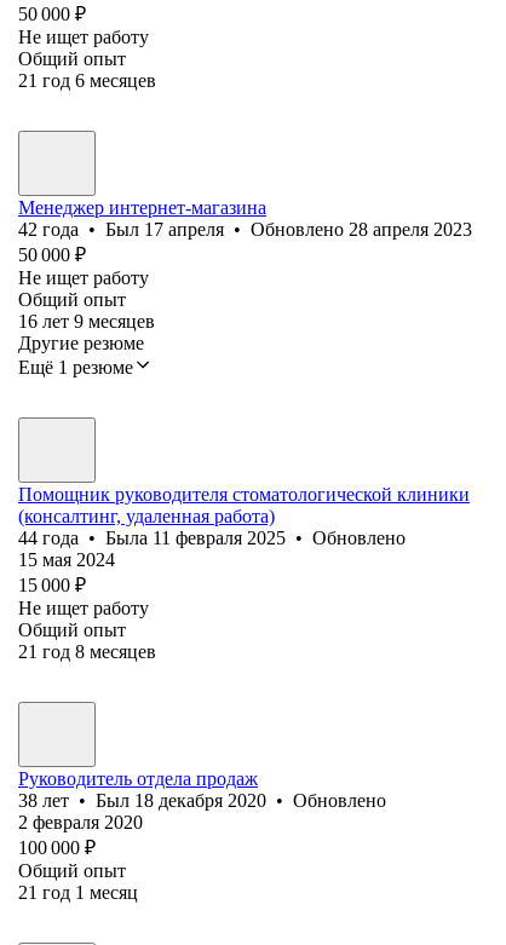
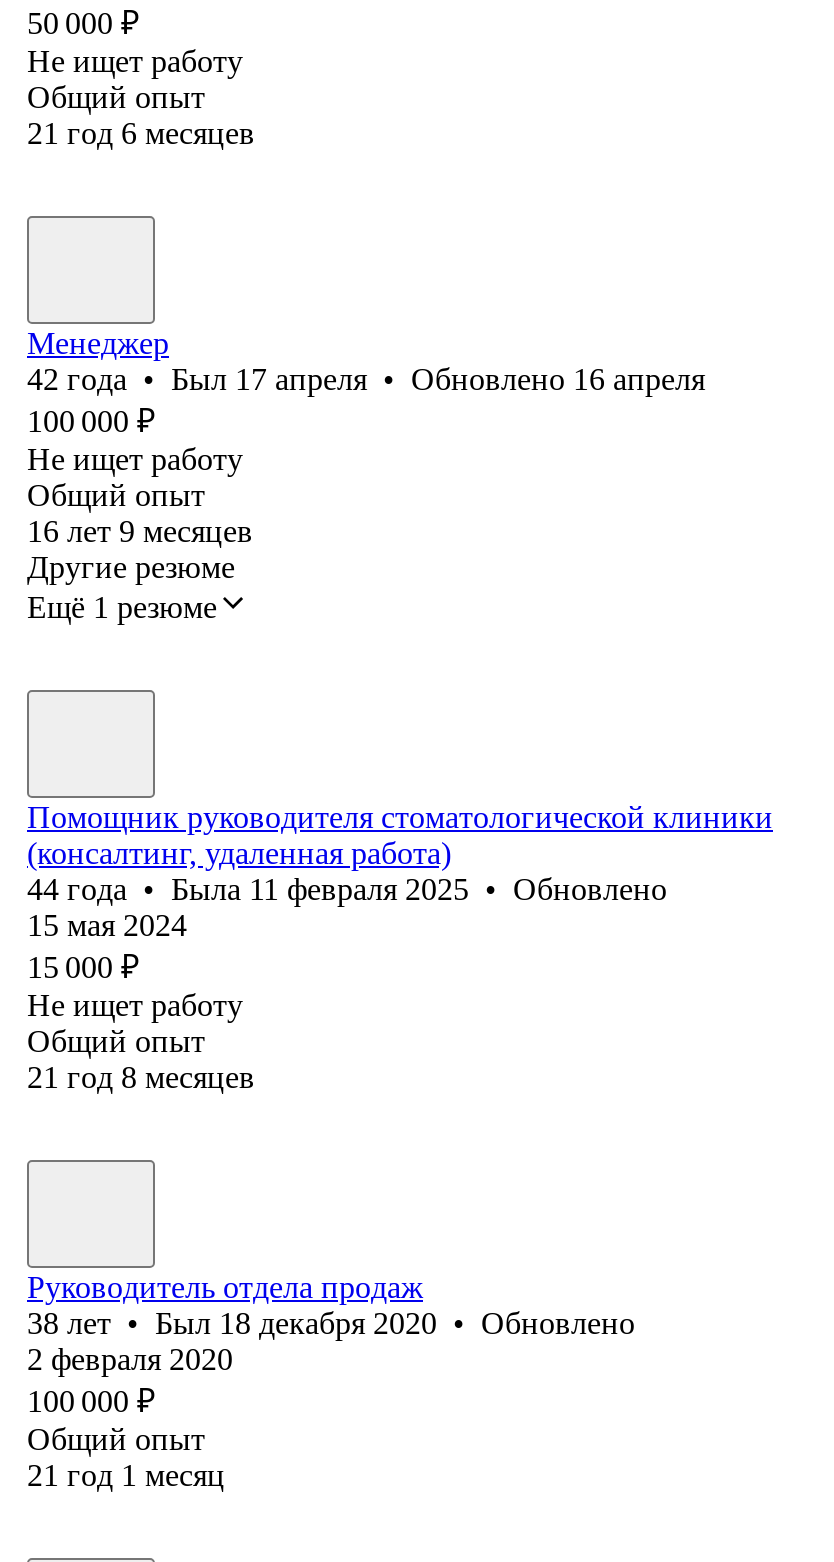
[18,197,472,265] Менеджер интернет-магазина | 42 года • Был 17 апреля • Обновлено 28 апреля 2023 | 50 000 ₽ -> [27,326,705,438] Менеджер | 42 года • Был 17 апреля • Обновлено 16 апреля | 100 000 ₽

